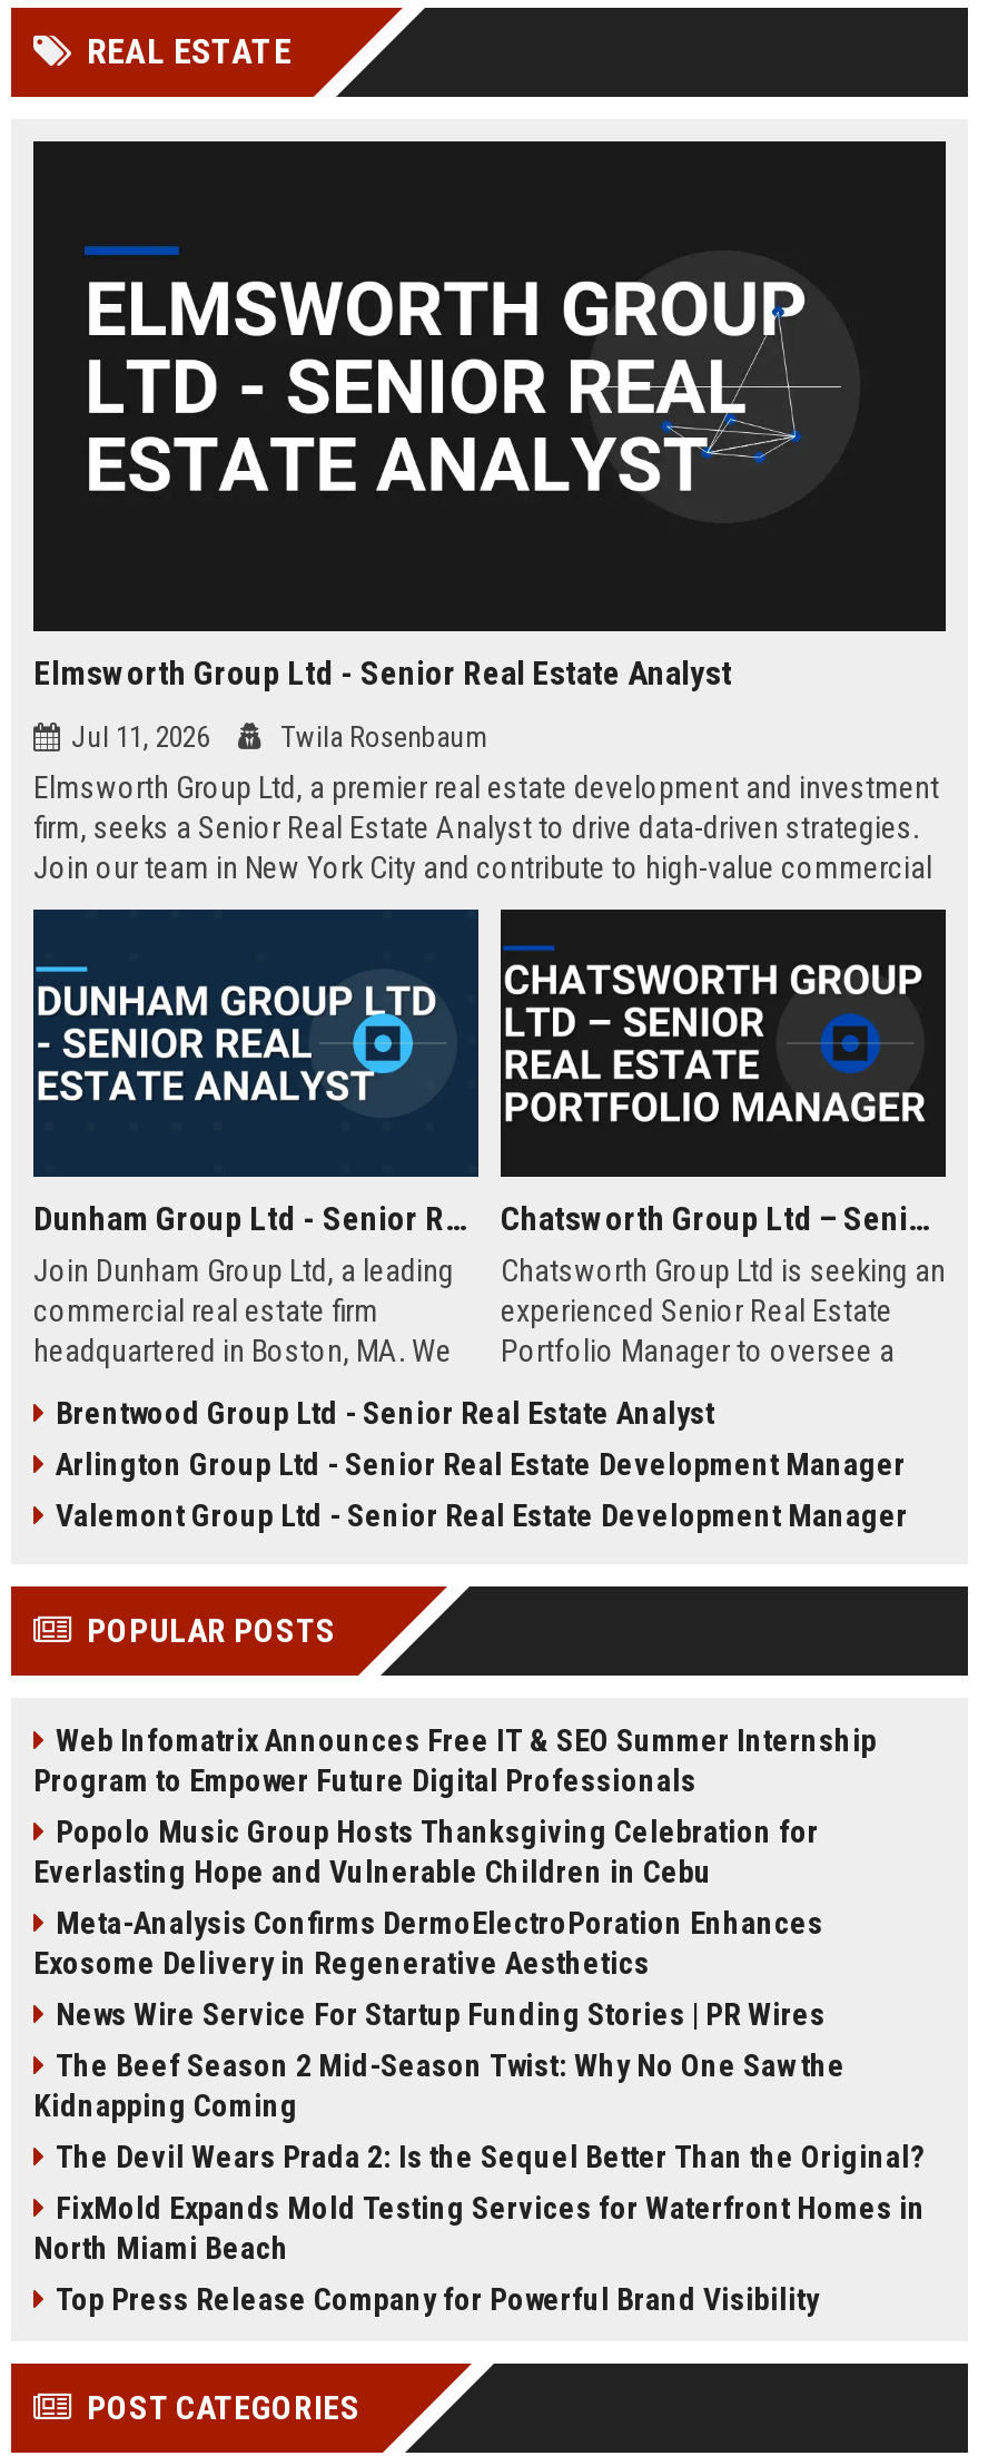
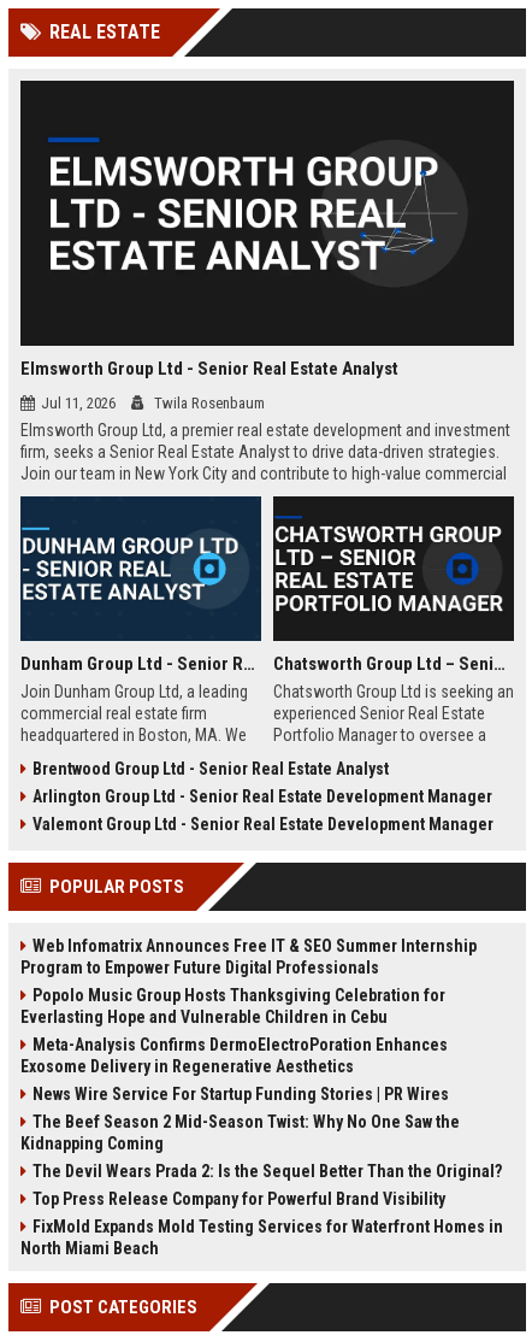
moved [33,2190,926,2266] -> [20,1217,503,1258]: FixMold Expands Mold Testing Services for Waterfront Homes in | North Miami Beach
moved [56,2281,819,2317] -> [32,1189,445,1208]: Top Press Release Company for Powerful Brand Visibility

